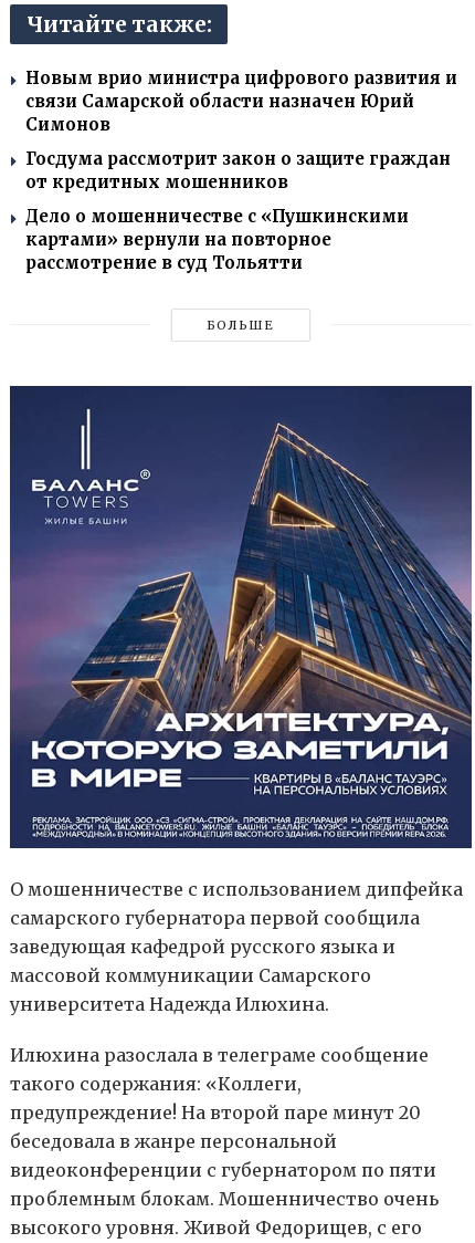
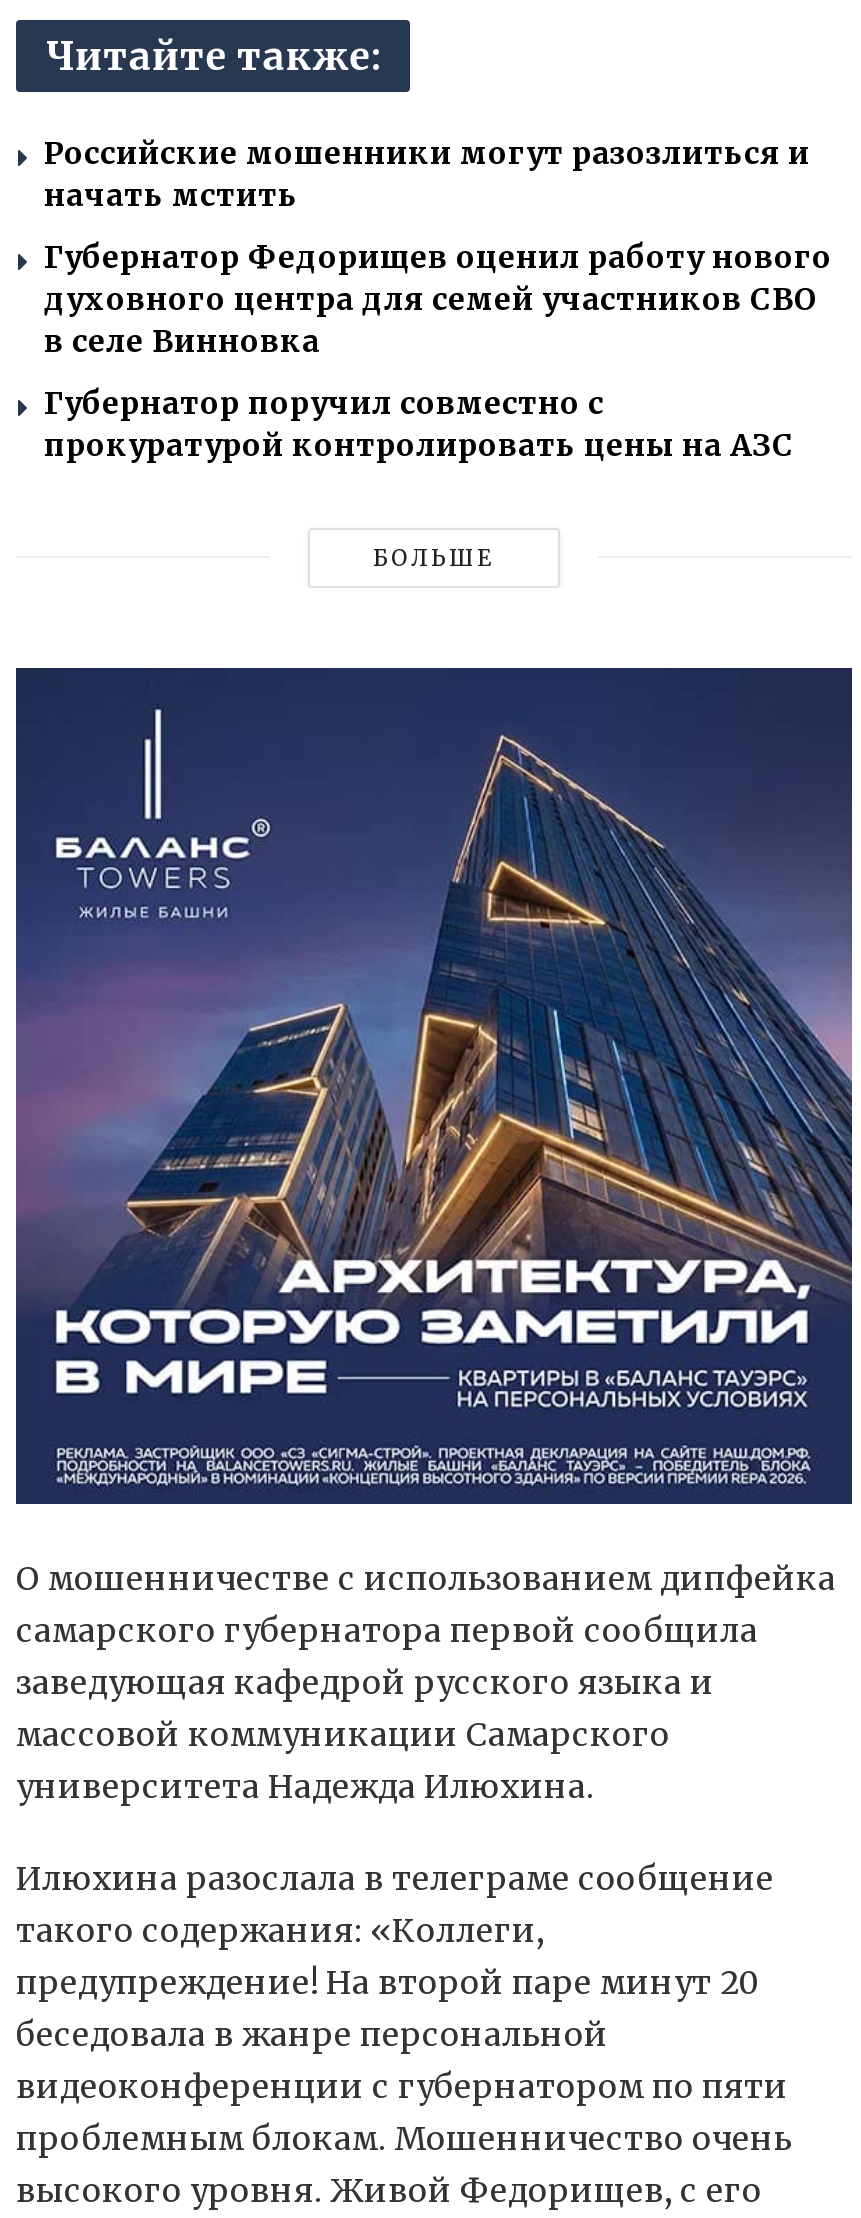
[25,67,457,134] Новым врио министра цифрового развития и | связи Самарской области назначен Юрий | Симонов -> [44,133,810,213] Российские мошенники могут разозлиться и | начать мстить
[25,148,451,192] Госдума рассмотрит закон о защите граждан | от кредитных мошенников -> [44,237,832,359] Губернатор Федорищев оценил работу нового | духовного центра для семей участников СВО | в селе Винновка
[25,205,409,273] Дело о мошенничестве с «Пушкинскими | картами» вернули на повторное | рассмотрение в суд Тольятти -> [44,383,794,463] Губернатор поручил совместно с | прокуратурой контролировать цены на АЗС

